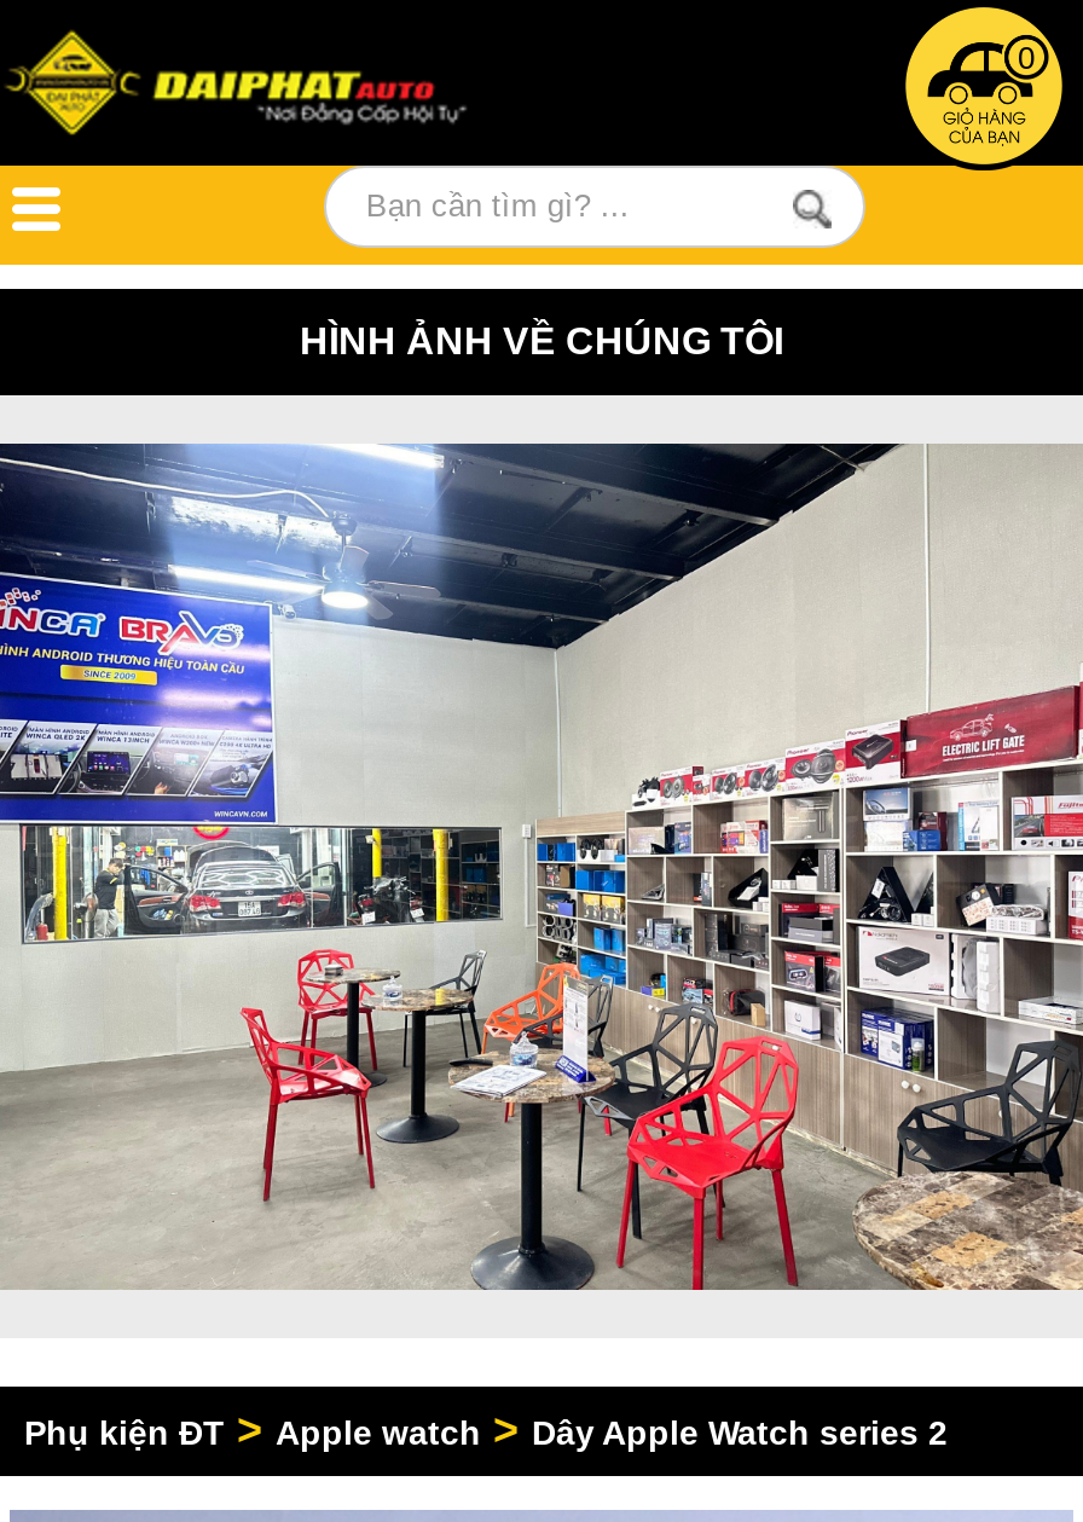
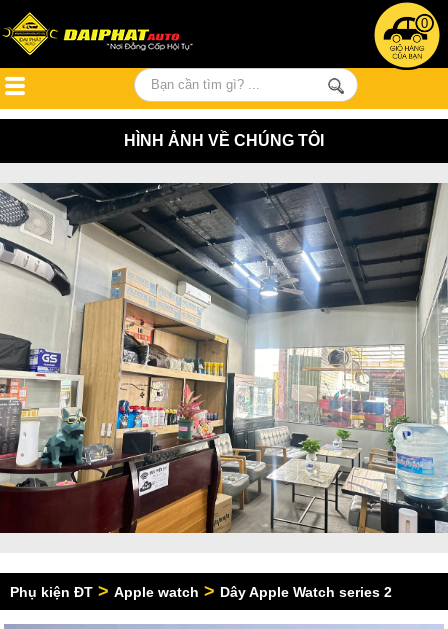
[7,441,1076,1292] [image] -> [3,182,445,534] [image]

